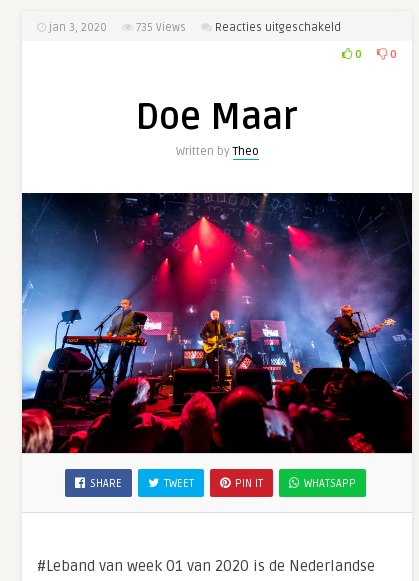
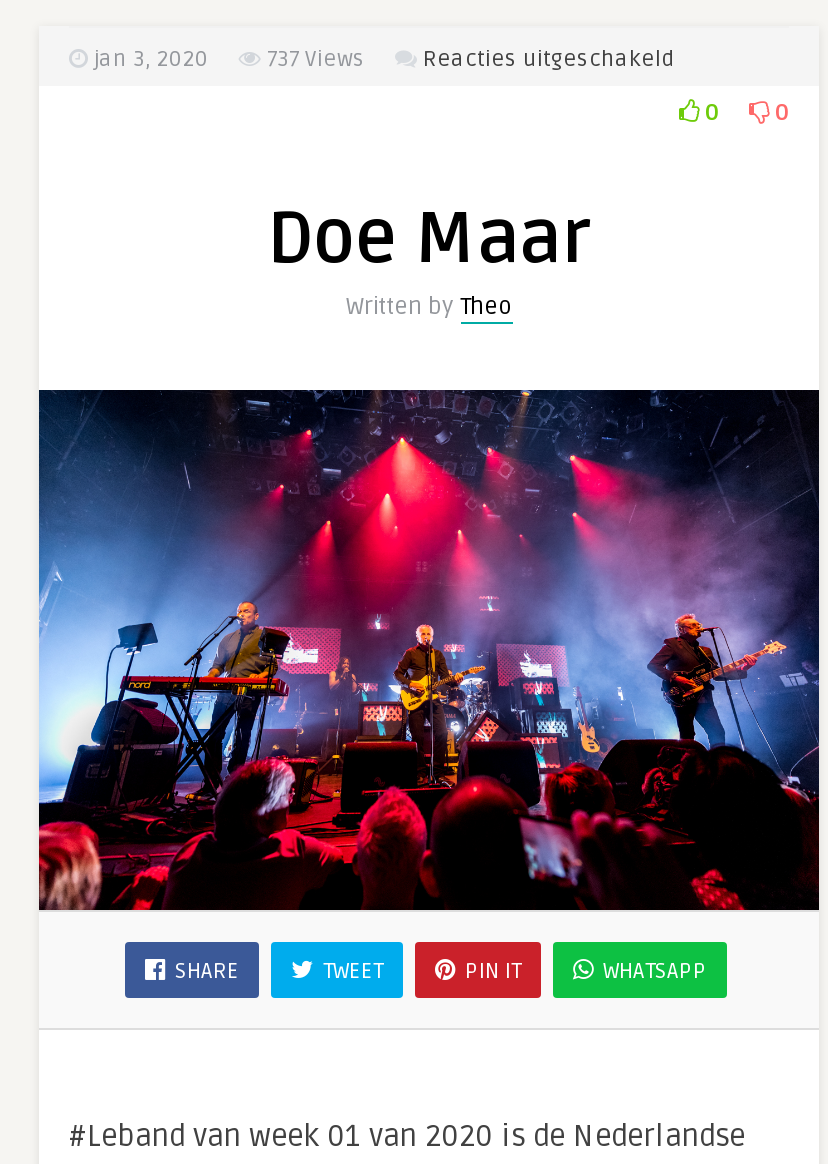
[46,21,186,34] jan 3, 2020 735 Views -> [87,46,365,72] jan 3, 2020 737 Views

